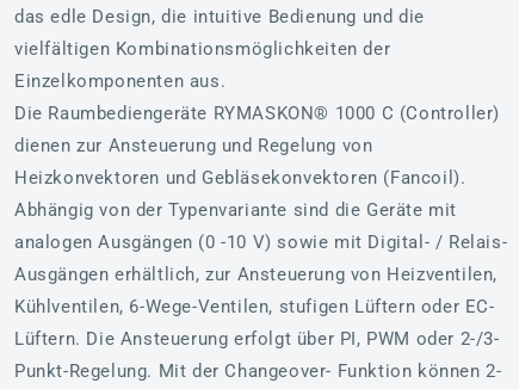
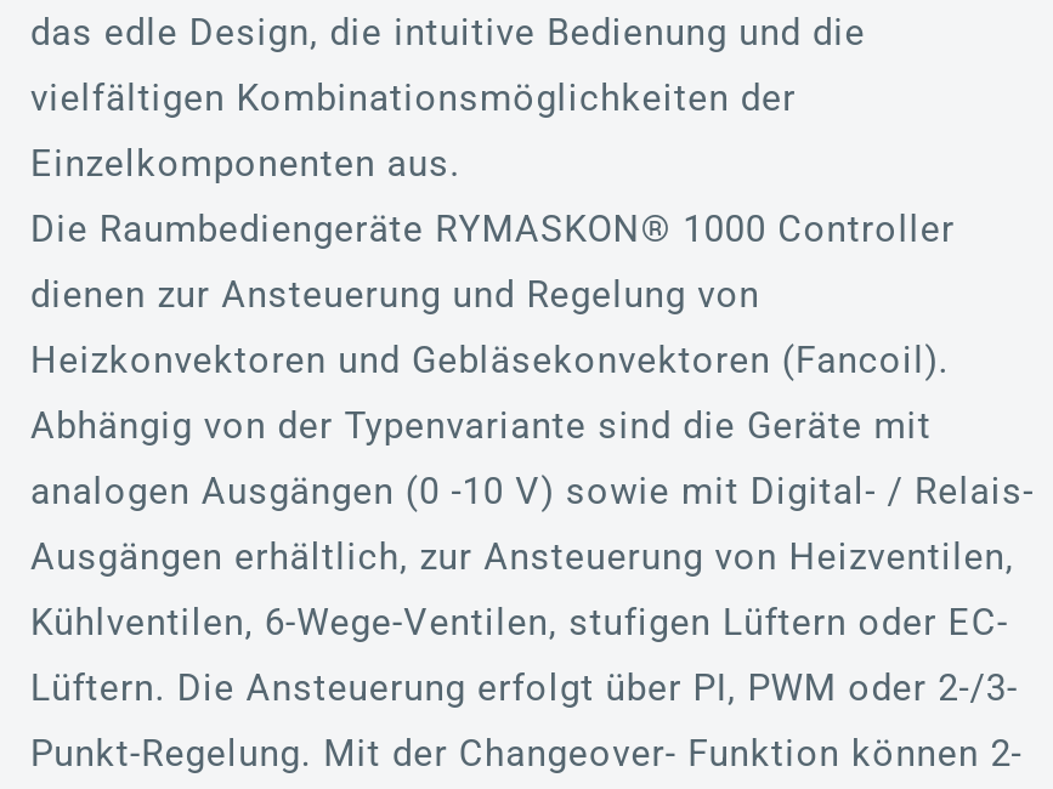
[14,103,500,124] Die Raumbediengeräte RYMASKON® 1000 C (Controller) -> [30,207,955,251] Die Raumbediengeräte RYMASKON® 1000 Controller

